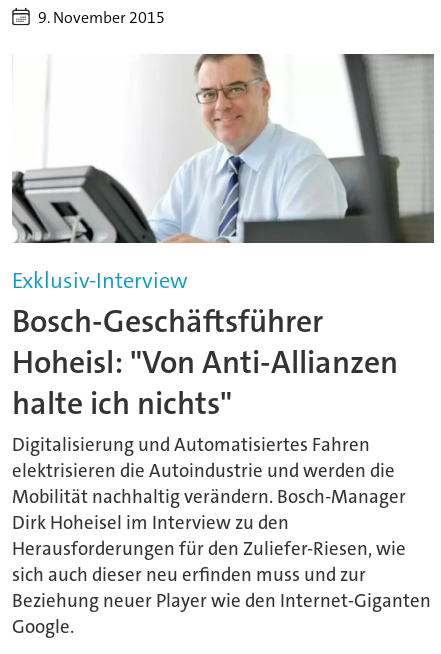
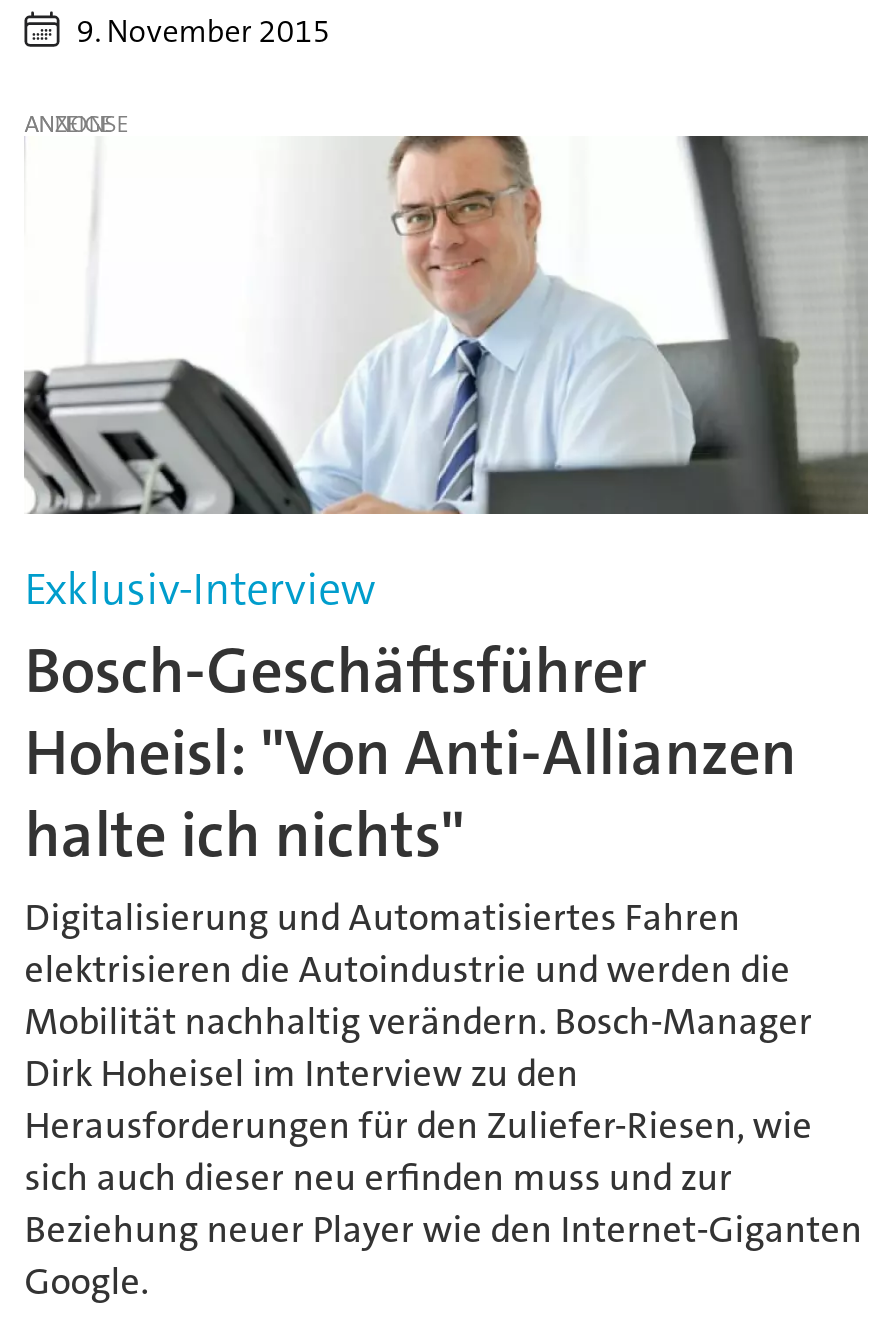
none -> [24,107,112,139] ANZEIGE

